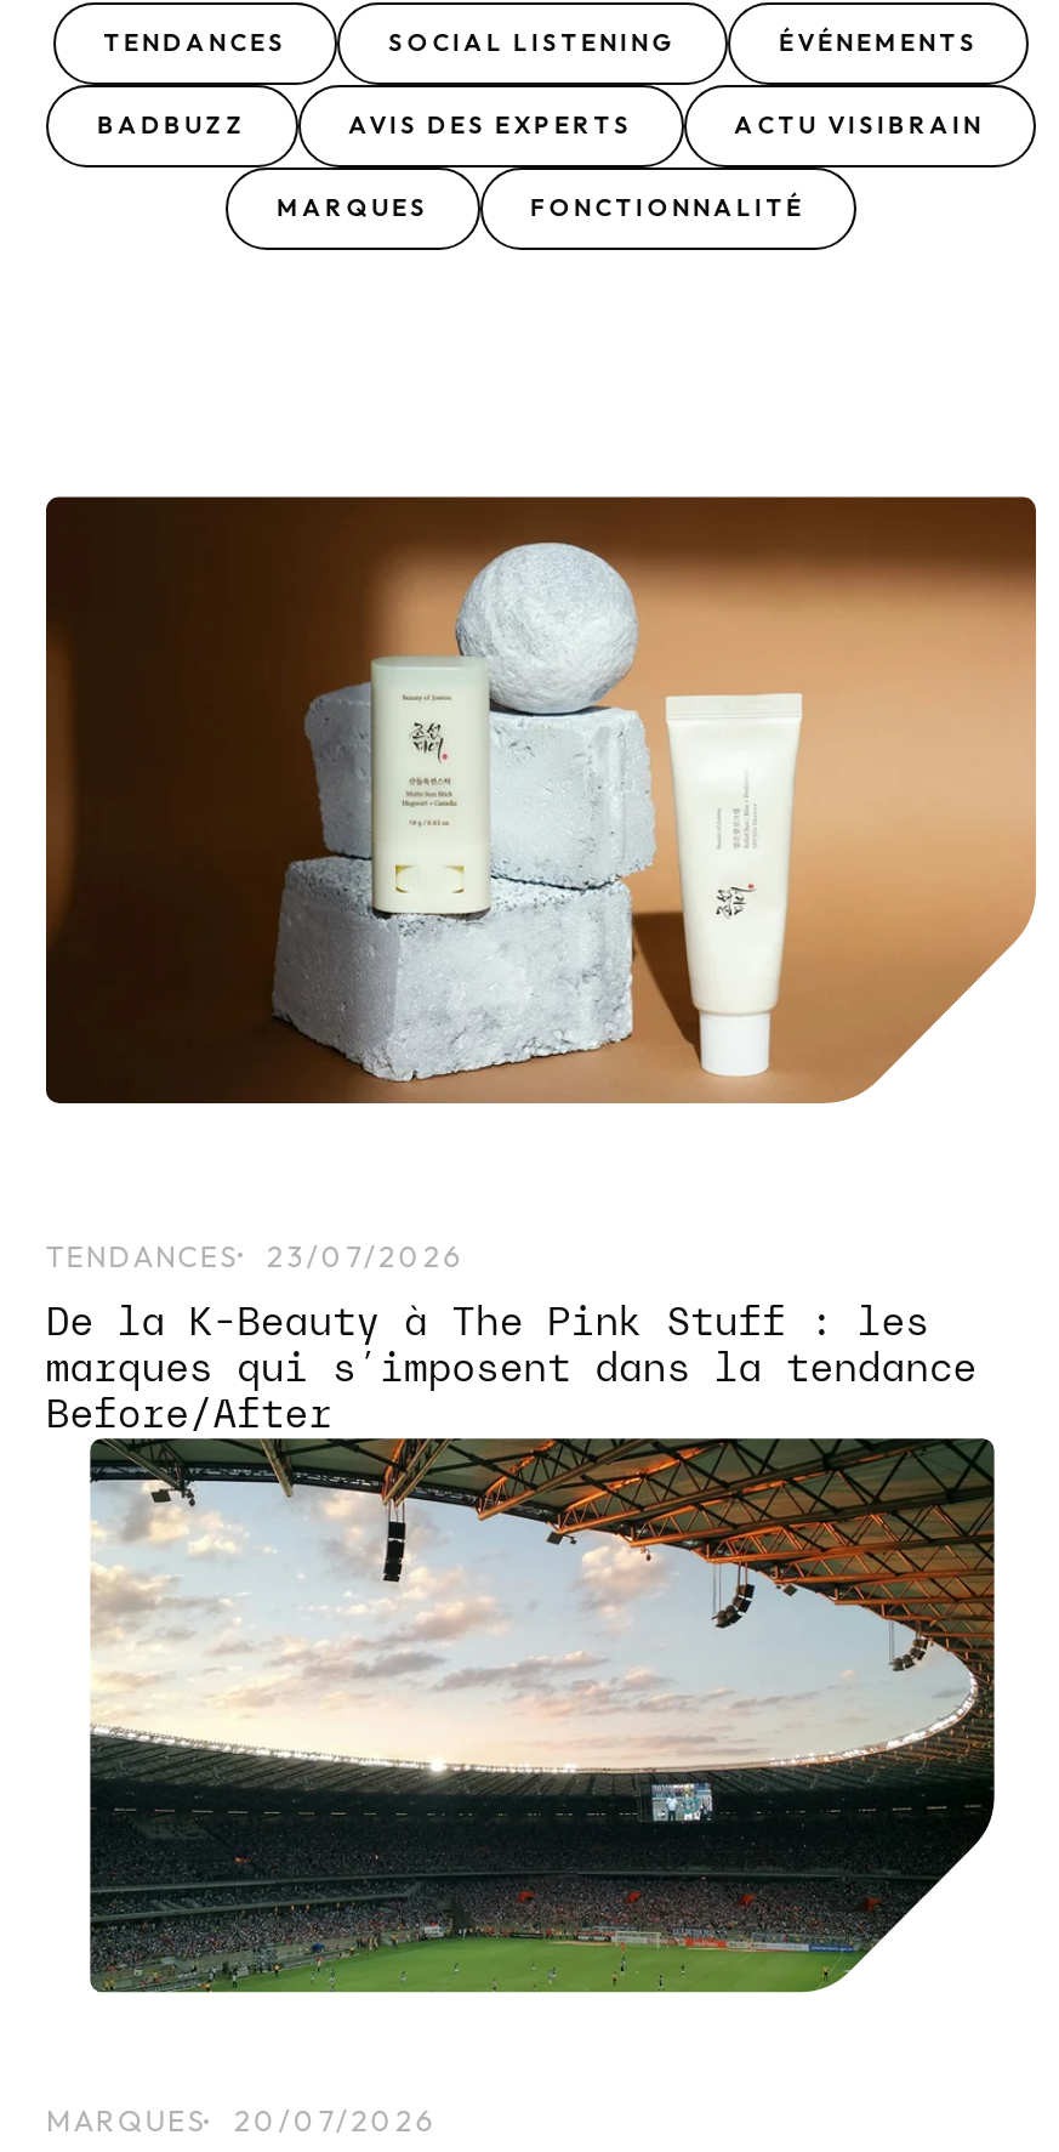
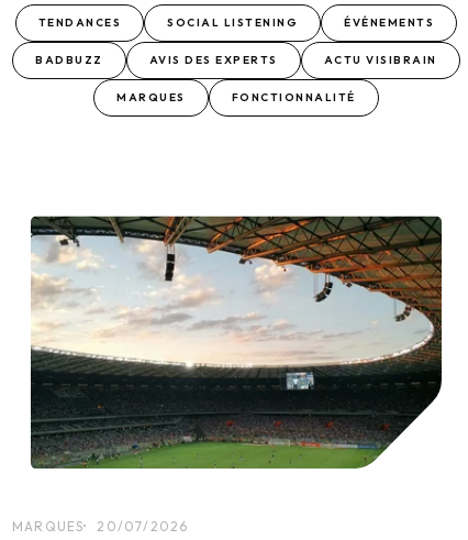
[44,493,1038,1107] [image] -> none
[46,1238,977,1437] TENDANCES | 23/07/2026 | De la K-Beauty à The Pink Stuff : les | marques qui s’imposent dans la tendance | Before/After -> none

